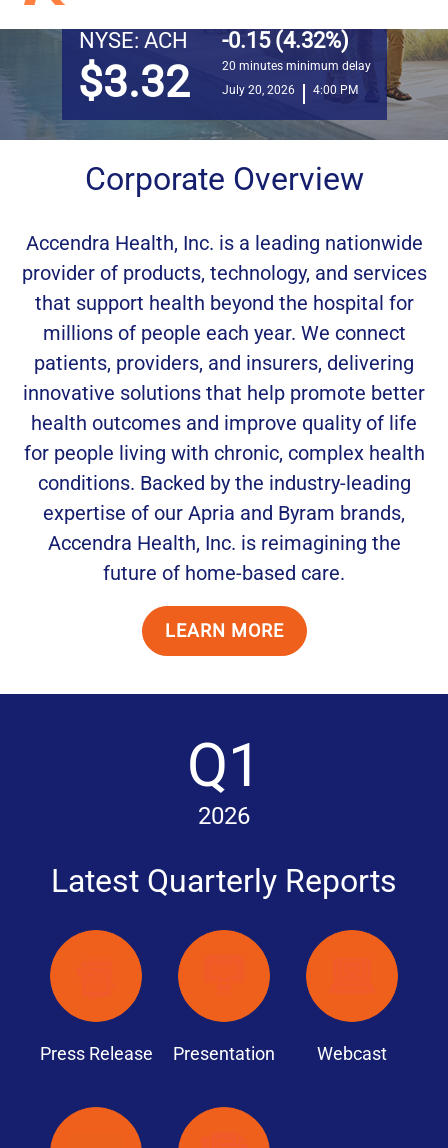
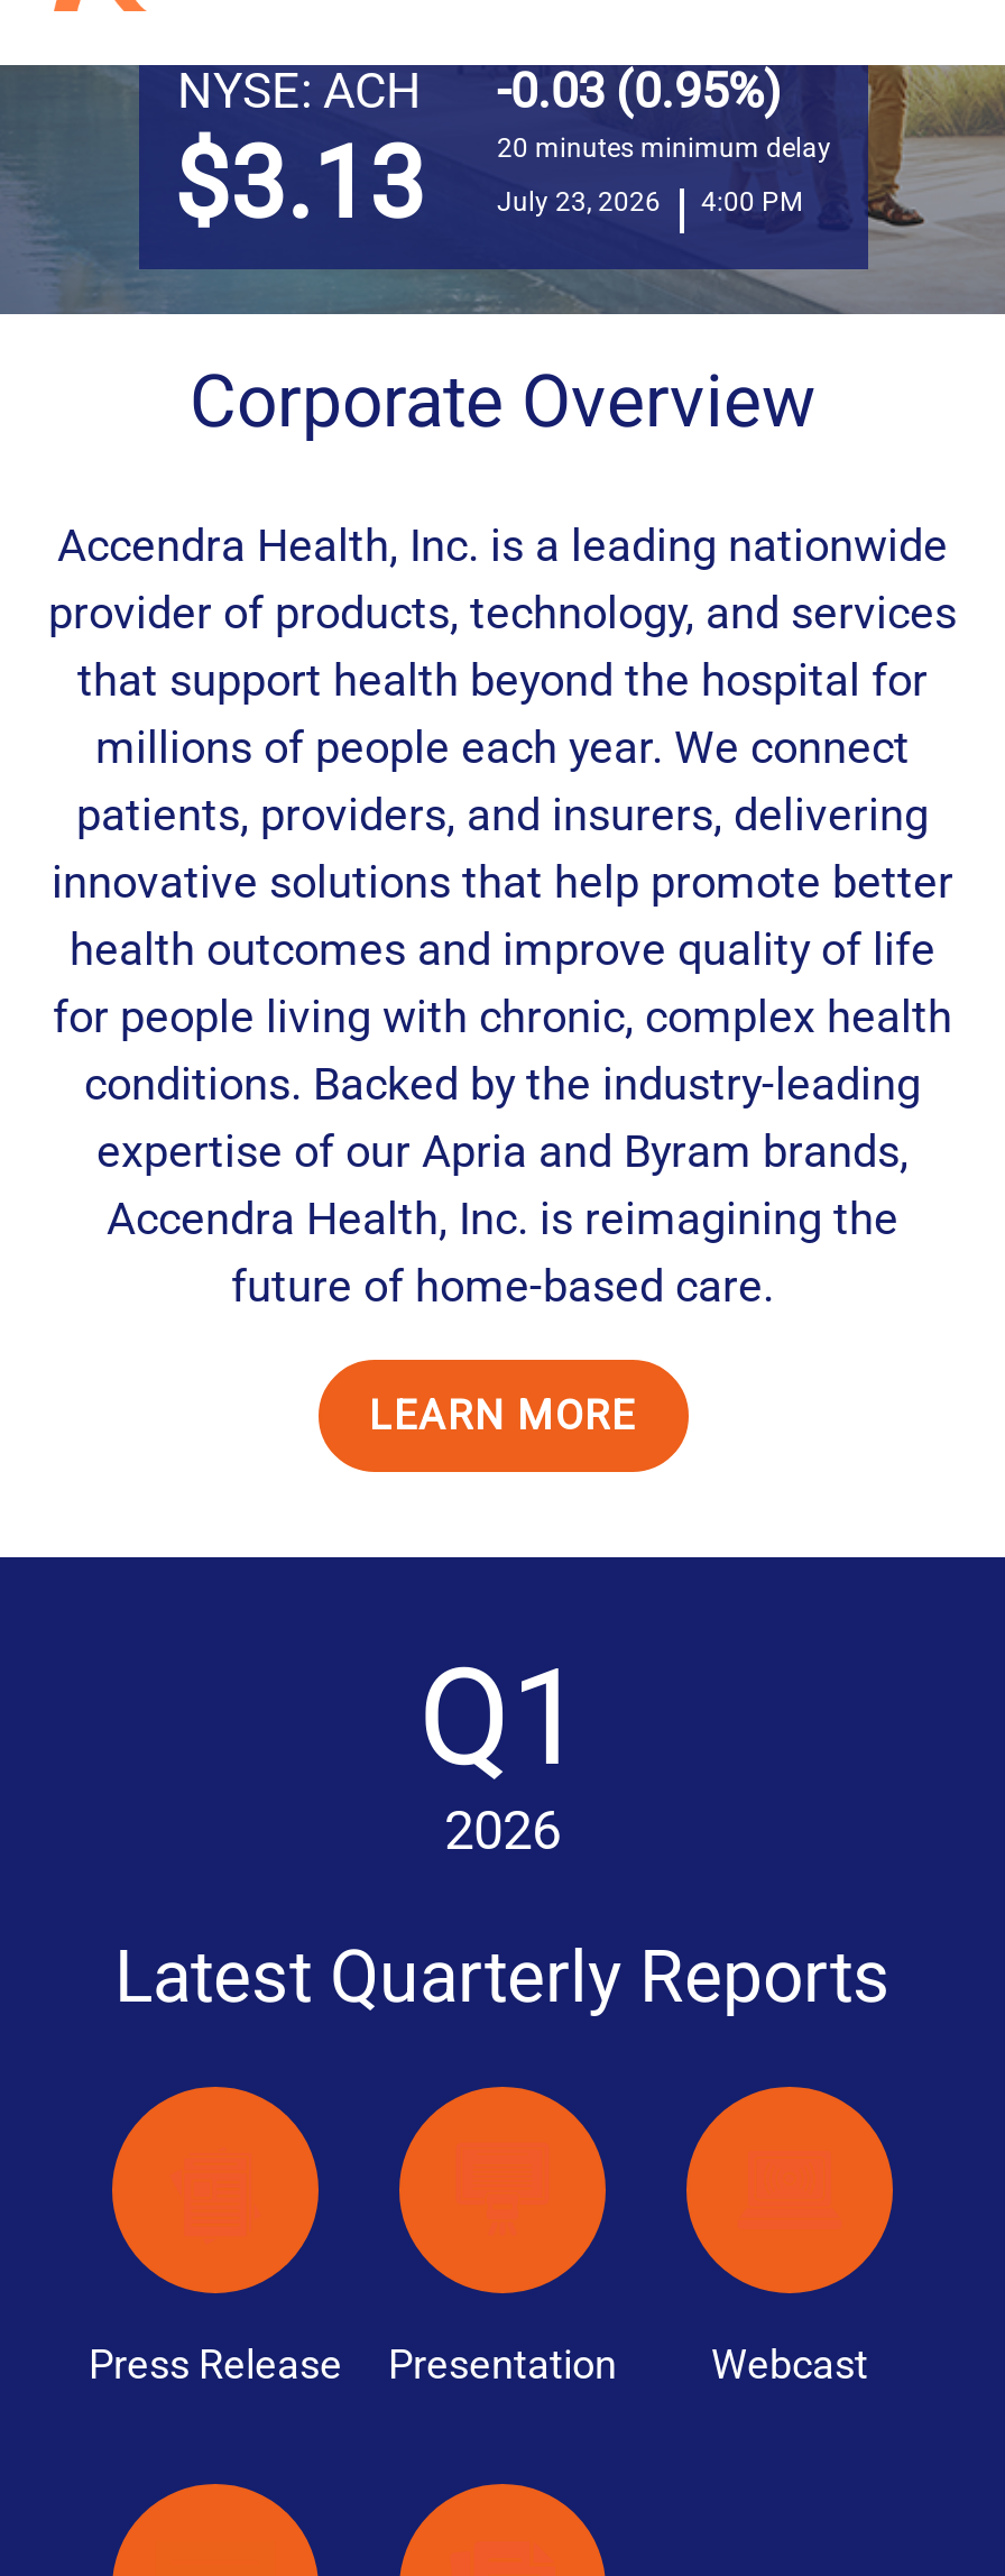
[79,28,348,53] NYSE: ACH -0.15 (4.32%) -> [177,62,782,118] NYSE: ACH -0.03 (0.95%)
[77,56,189,108] $3.32 -> [174,125,425,241] $3.13
[221,83,357,97] July 20, 2026 4:00 PM -> [497,185,802,217] July 23, 2026 4:00 PM

